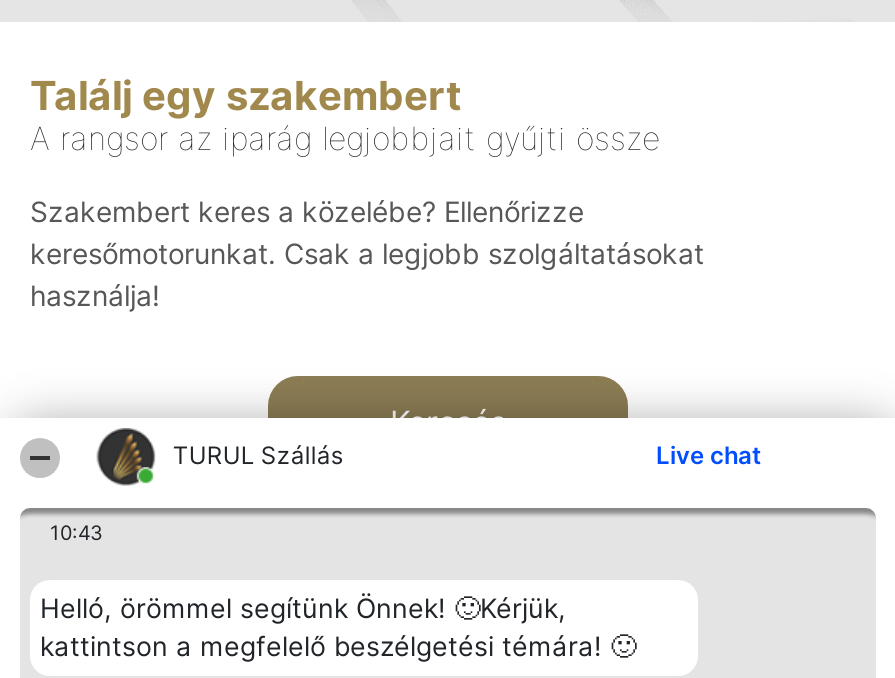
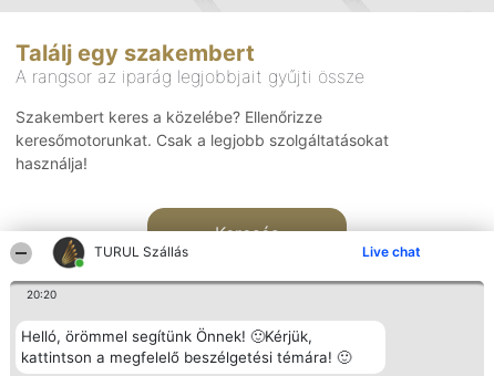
[50,520,102,544] 10:43 -> [27,288,56,301] 20:20

